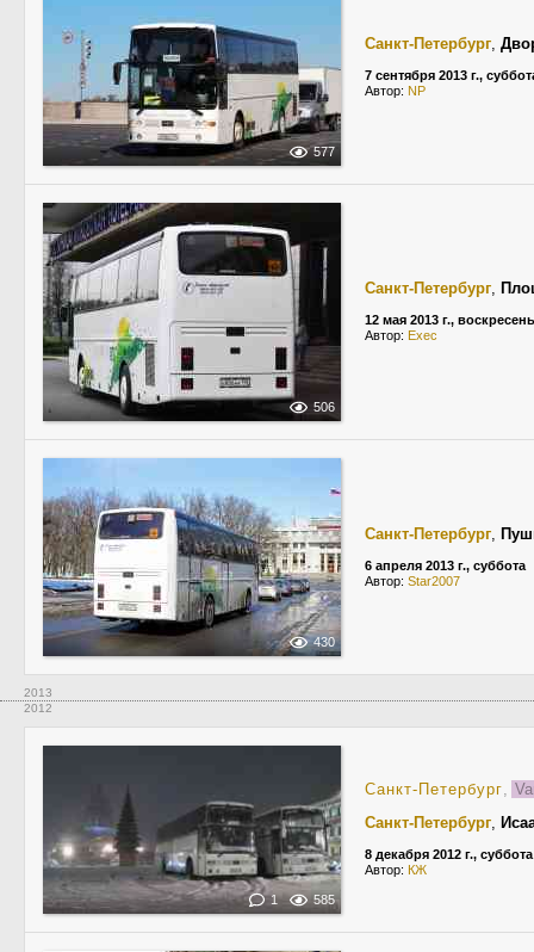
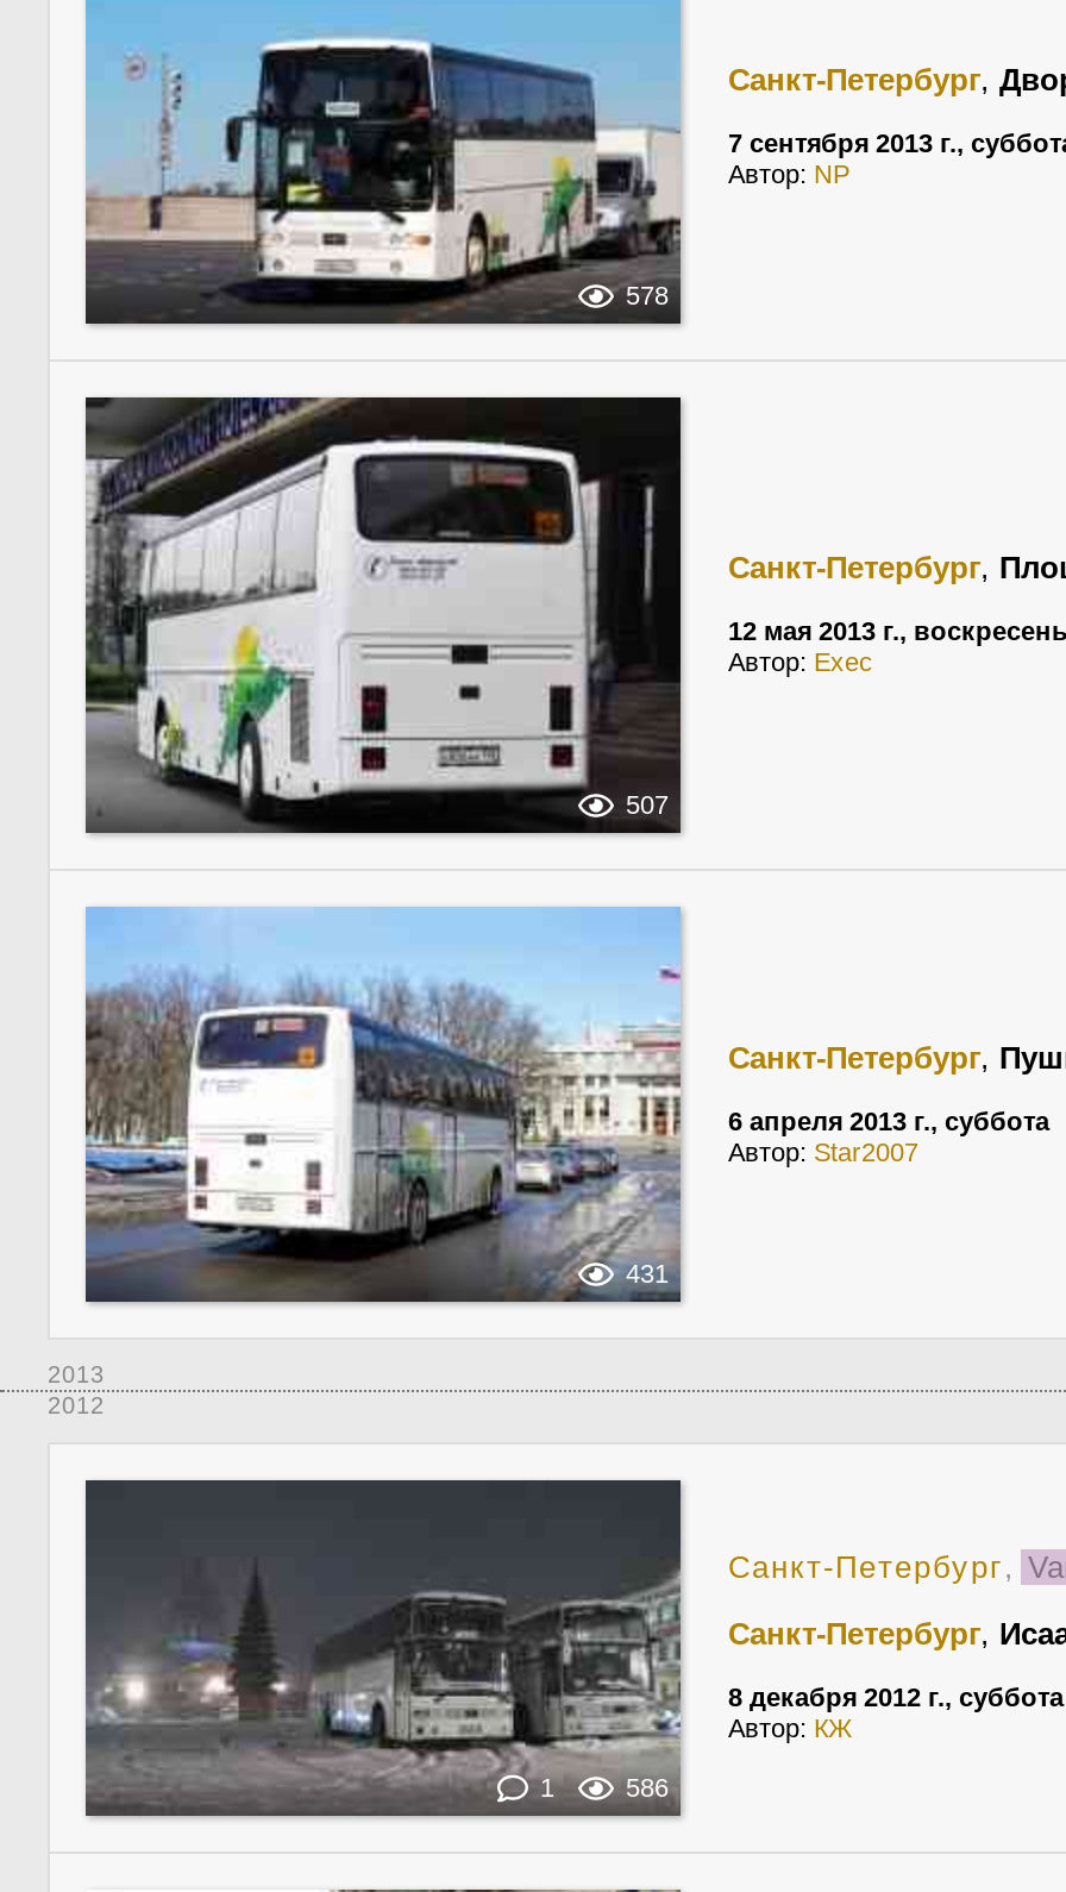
[313,144,335,159] 577 -> [626,281,669,309] 578
[313,400,335,414] 506 -> [626,790,669,819] 507
[313,635,335,649] 430 -> [626,1259,669,1288] 431
[313,892,335,906] 585 -> [626,1772,669,1800] 586

